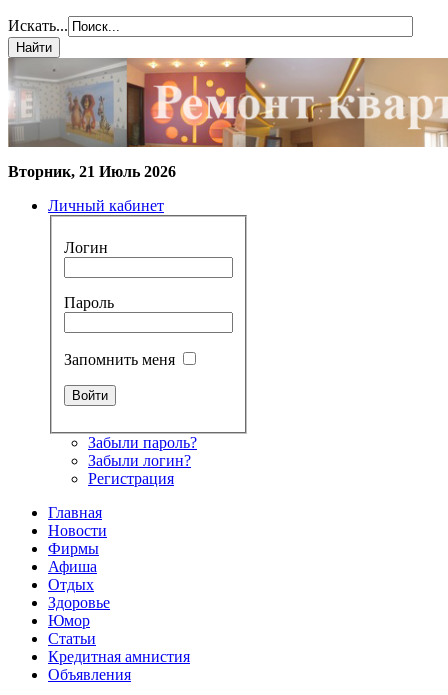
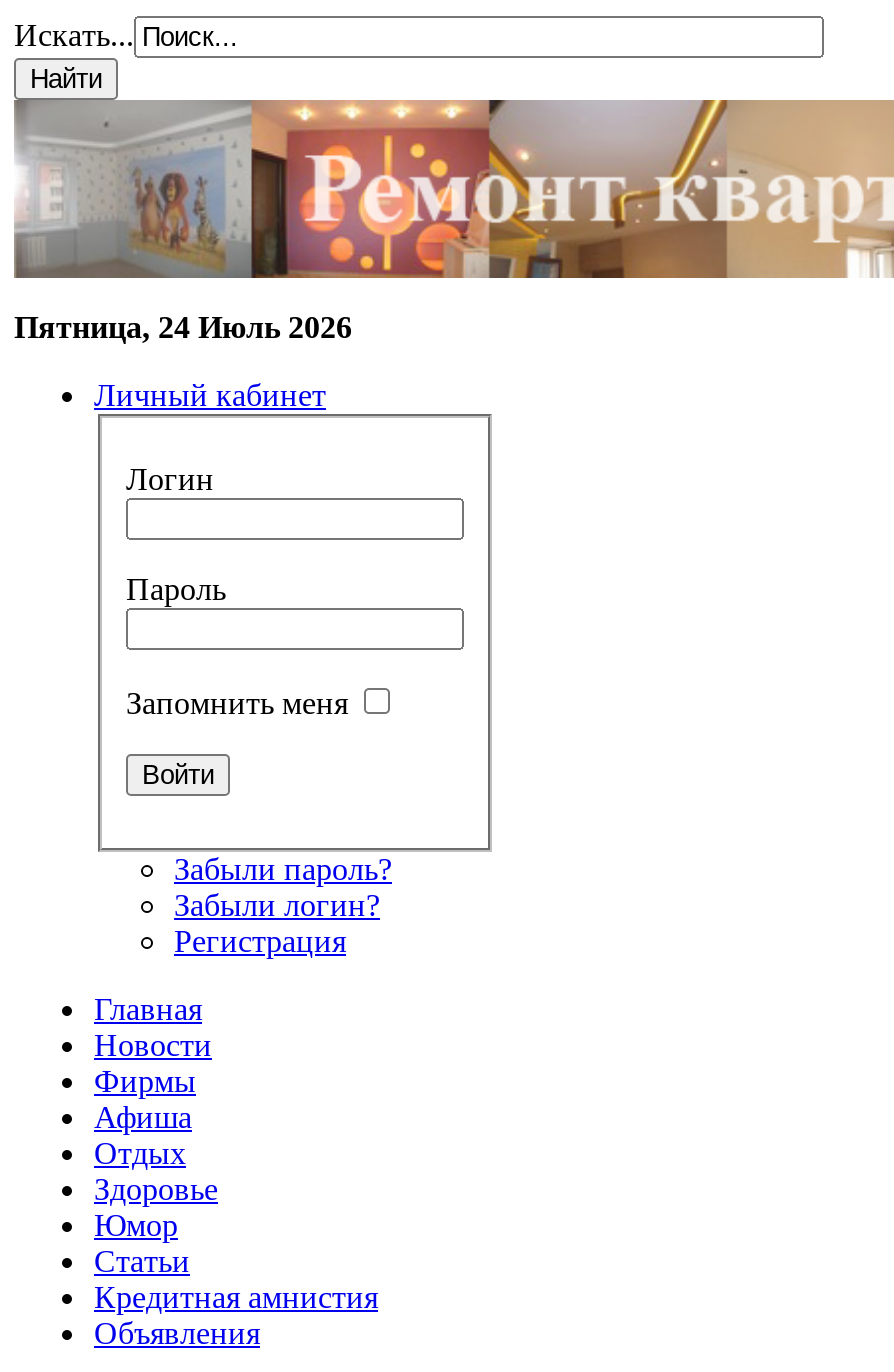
[8,163,176,180] Вторник, 21 Июль 2026 -> [14,310,352,344] Пятница, 24 Июль 2026

